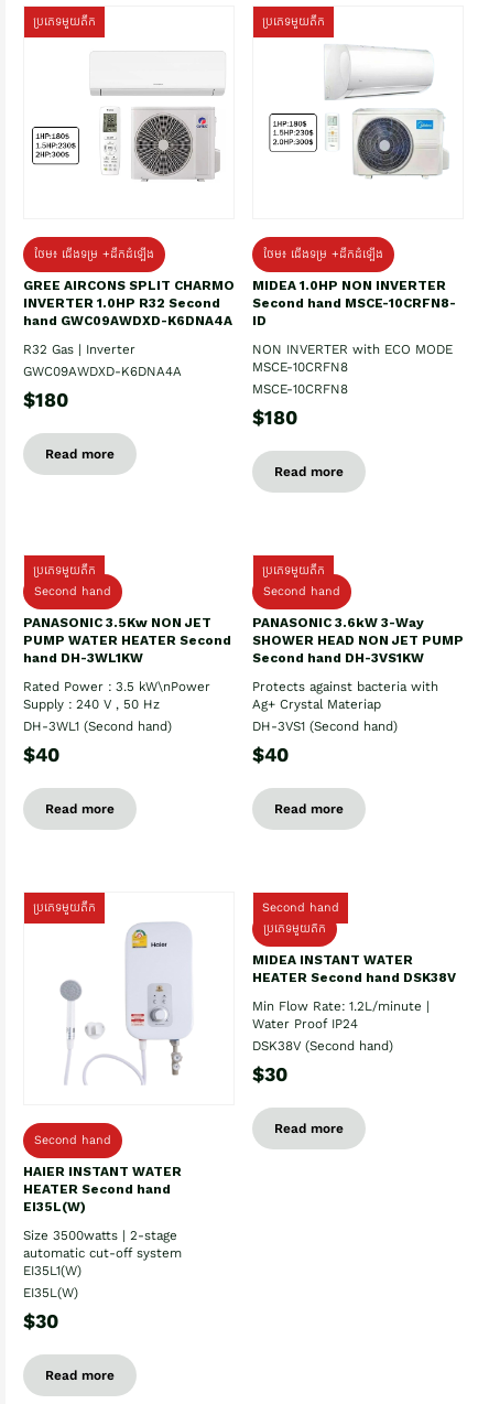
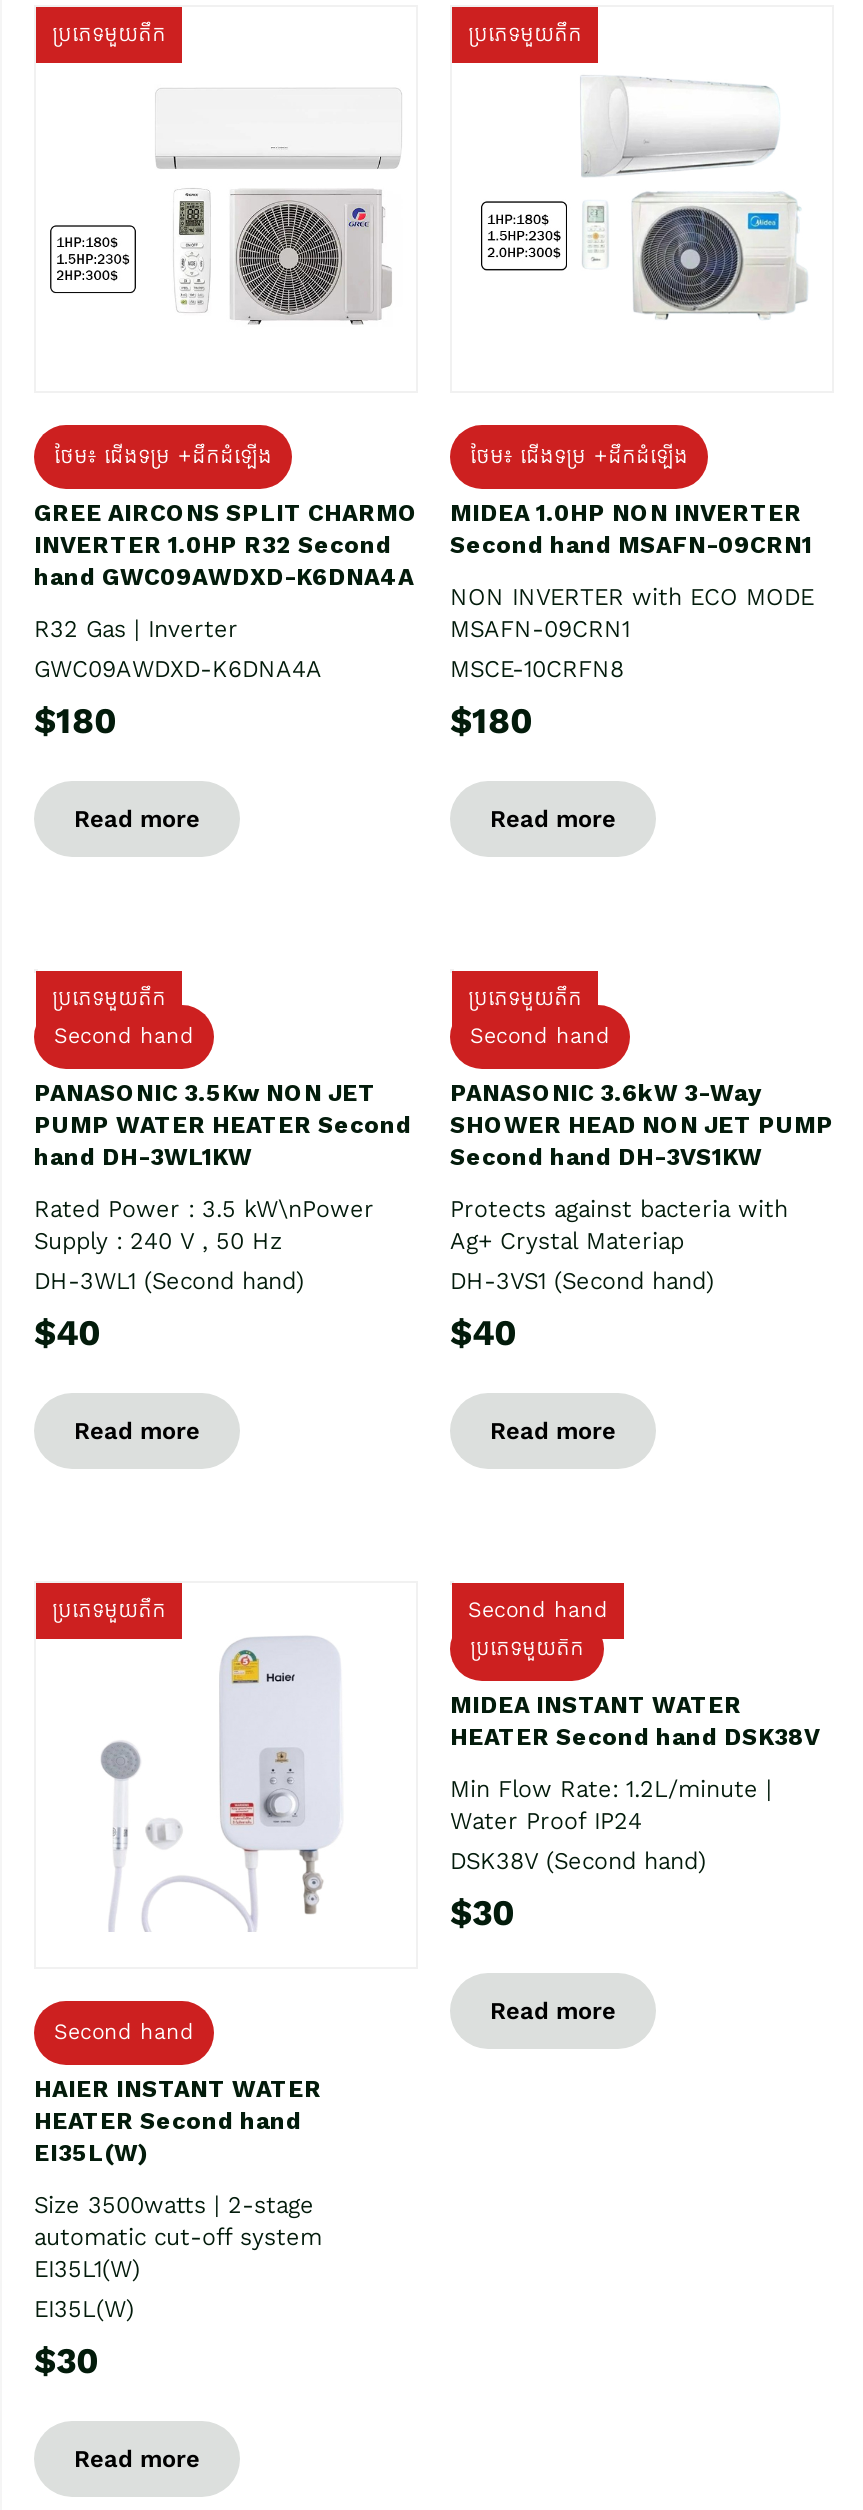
[252,295,456,328] Second hand MSCE-10CRFN8- | ID -> [450,530,812,558] Second hand MSAFN-09CRN1
[252,359,348,375] MSCE-10CRFN8 -> [450,614,630,642] MSAFN-09CRN1

